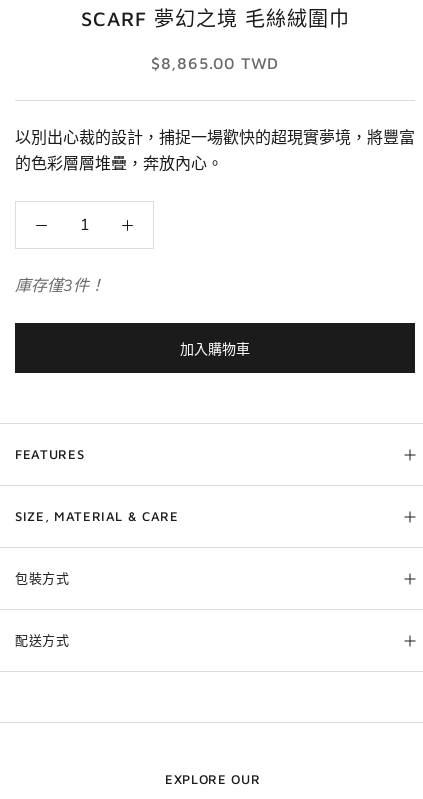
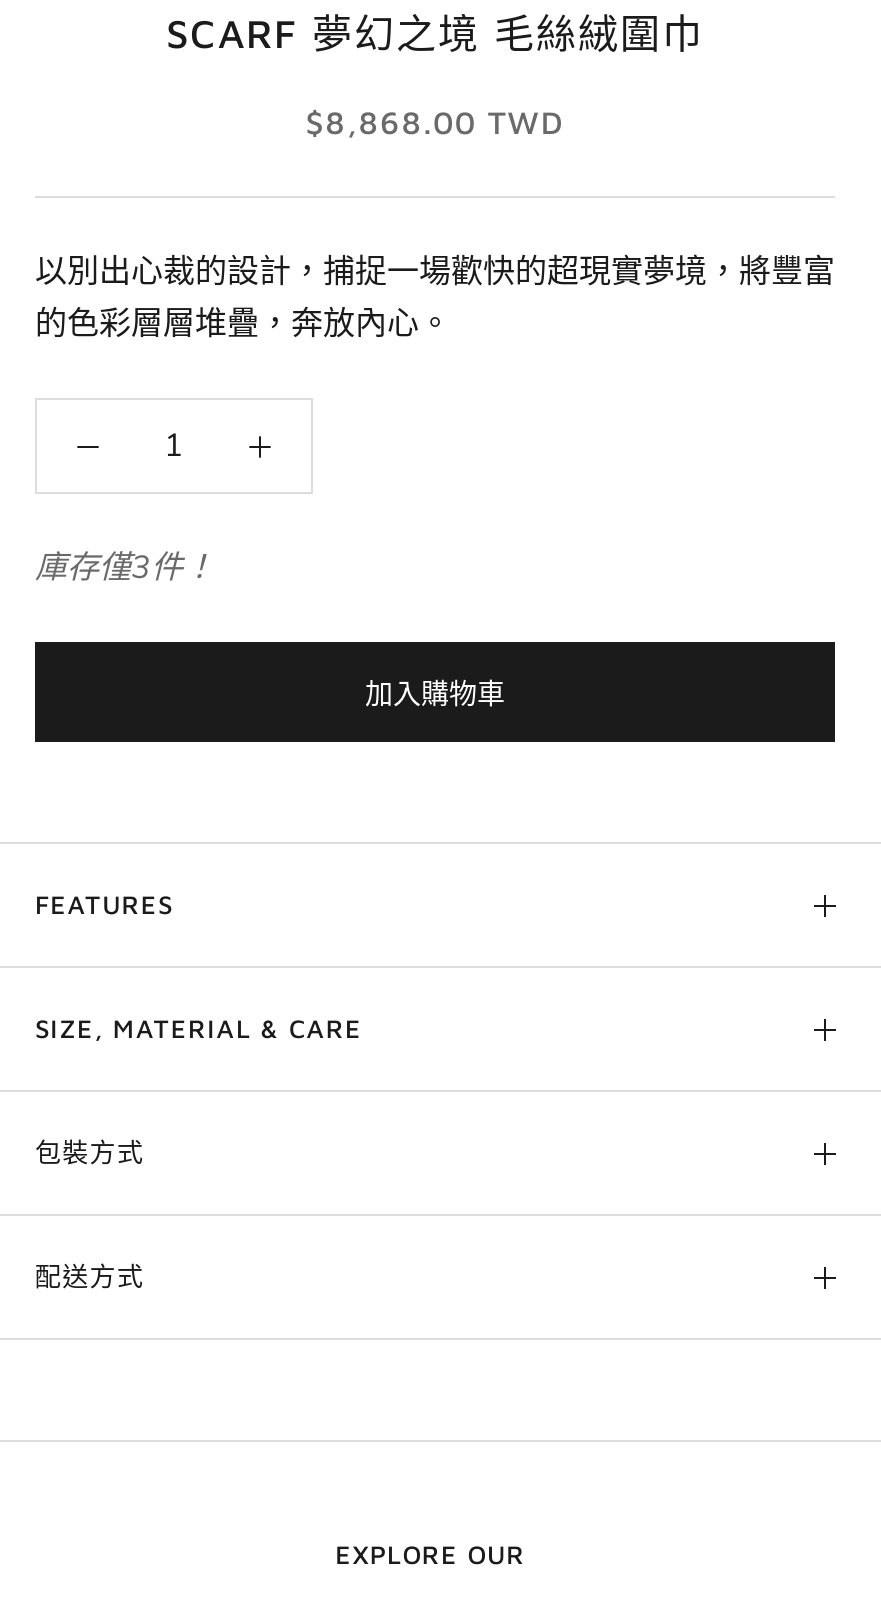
[151,54,279,72] $8,865.00 TWD -> [306,104,564,140] $8,868.00 TWD

